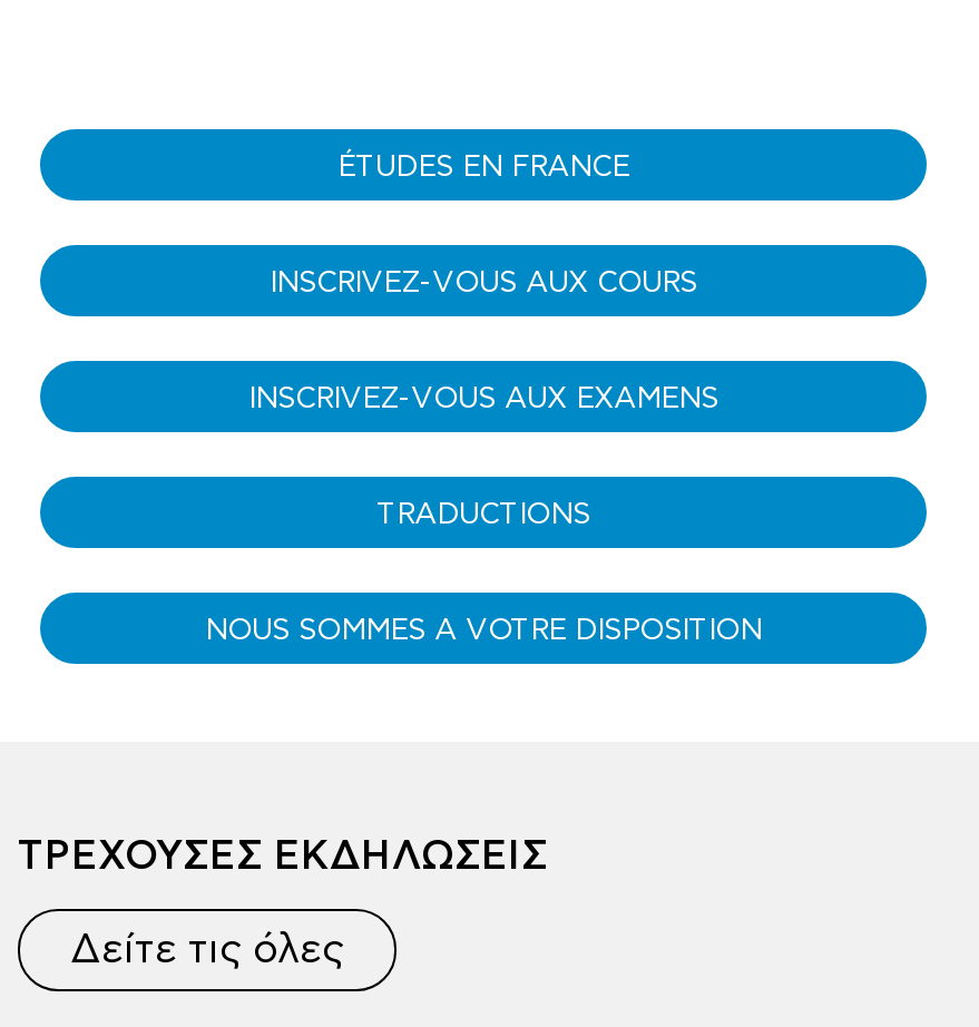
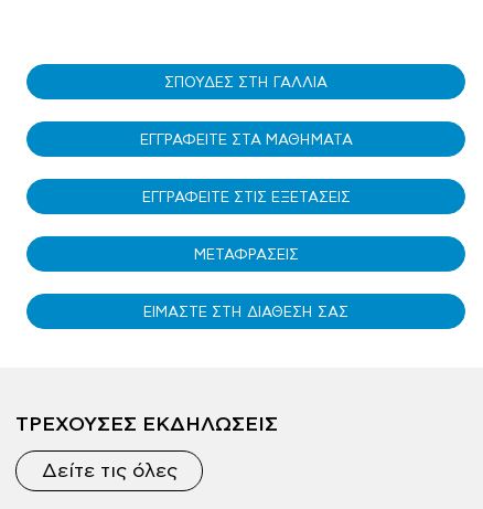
[337,149,629,185] ÉTUDES EN FRANCE -> [164,74,328,92] ΣΠΟΥΔΕΣ ΣΤΗ ΓΑΛΛΙΑ
[270,265,697,301] INSCRIVEZ-VOUS AUX COURS -> [139,131,352,149] ΕΓΓΡΑΦΕΙΤΕ ΣΤΑ ΜΑΘΗΜΑΤΑ
[248,381,718,417] INSCRIVEZ-VOUS AUX EXAMENS -> [142,189,350,206] ΕΓΓΡΑΦΕΙΤΕ ΣΤΙΣ ΕΞΕΤΑΣΕΙΣ
[376,497,590,532] TRADUCTIONS -> [194,246,298,264] ΜΕΤΑΦΡΑΣΕΙΣ
[205,613,762,648] NOUS SOMMES A VOTRE DISPOSITION -> [143,304,348,321] ΕΙΜΑΣΤΕ ΣΤΗ ΔΙΑΘΕΣΗ ΣΑΣ

